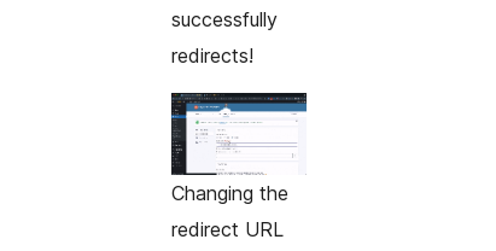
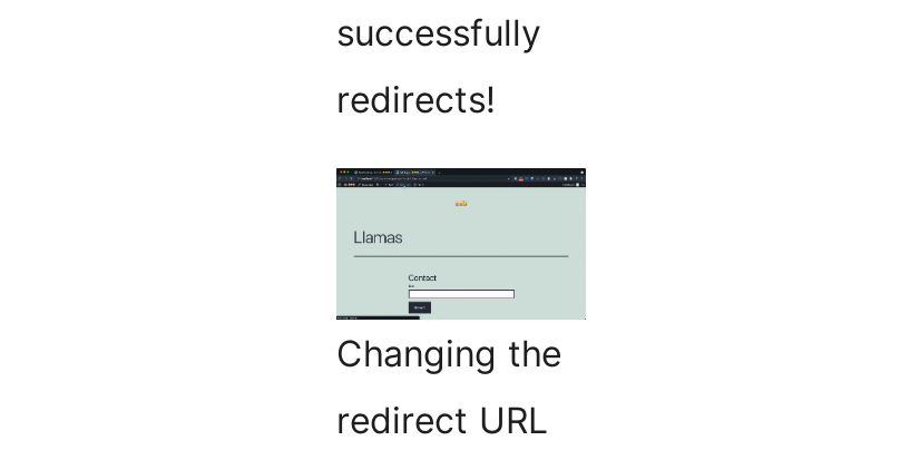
[170,103,307,174] [image] -> [334,170,586,320] [image]

